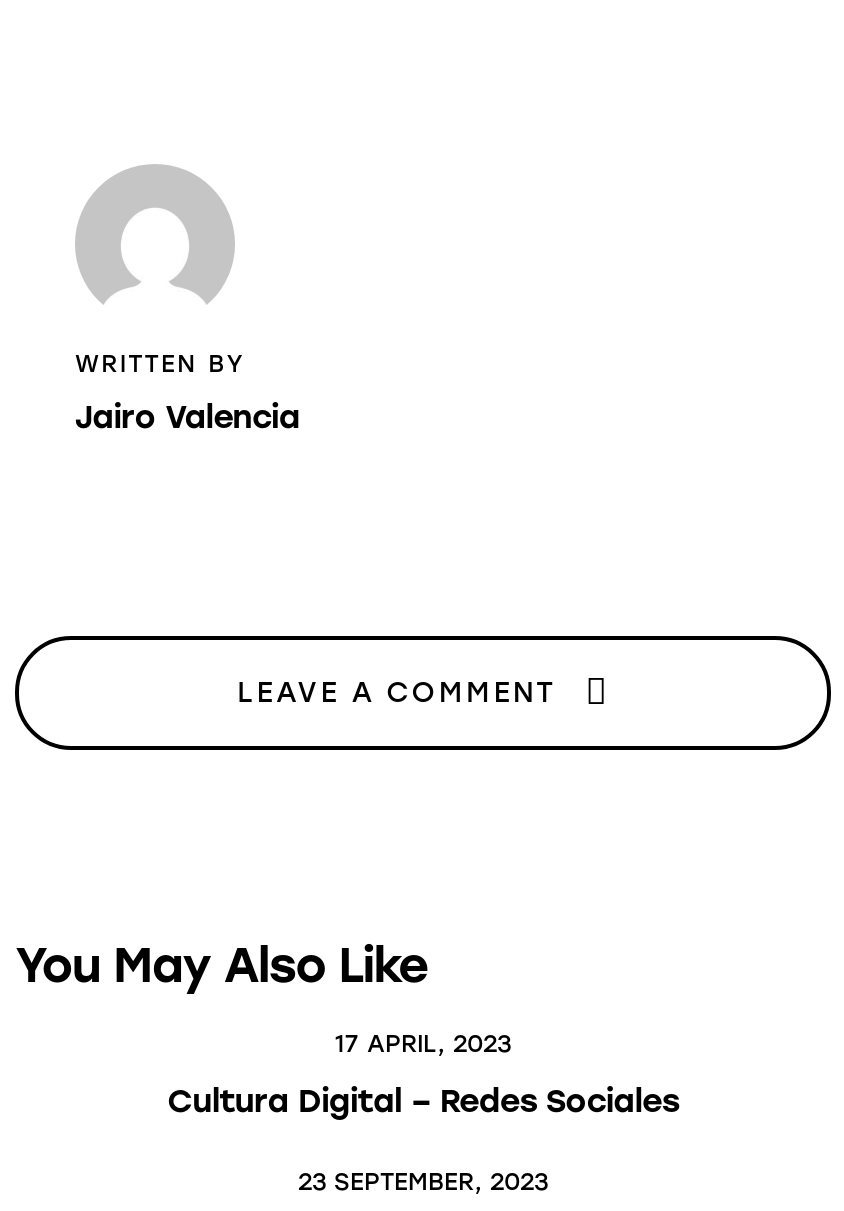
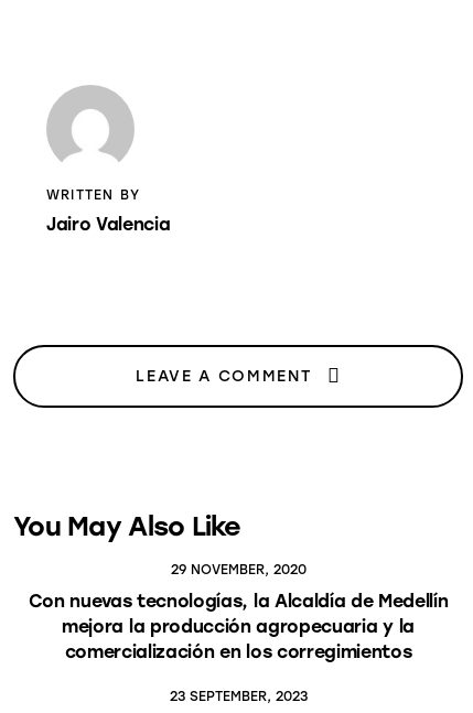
[335,1029,511,1057] 17 APRIL, 2023 -> [170,562,306,577] 29 NOVEMBER, 2020
[167,1081,679,1119] Cultura Digital – Redes Sociales -> [28,590,448,662] Con nuevas tecnologías, la Alcaldía de Medellín | mejora la producción agropecuaria y la | comercialización en los corregimientos

